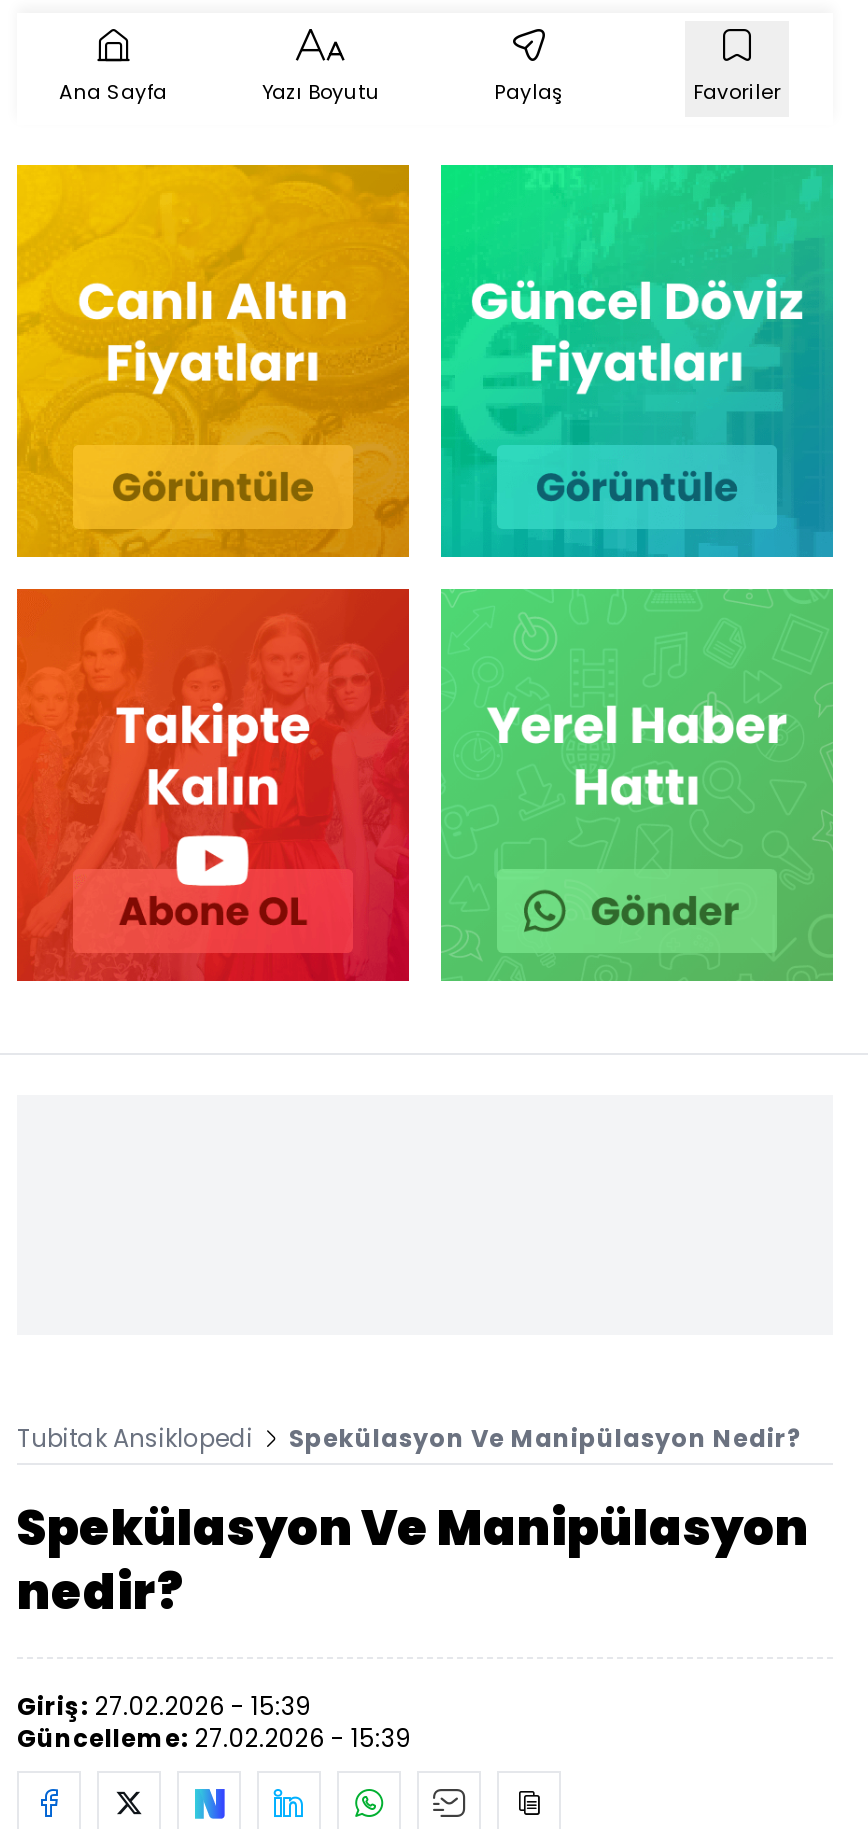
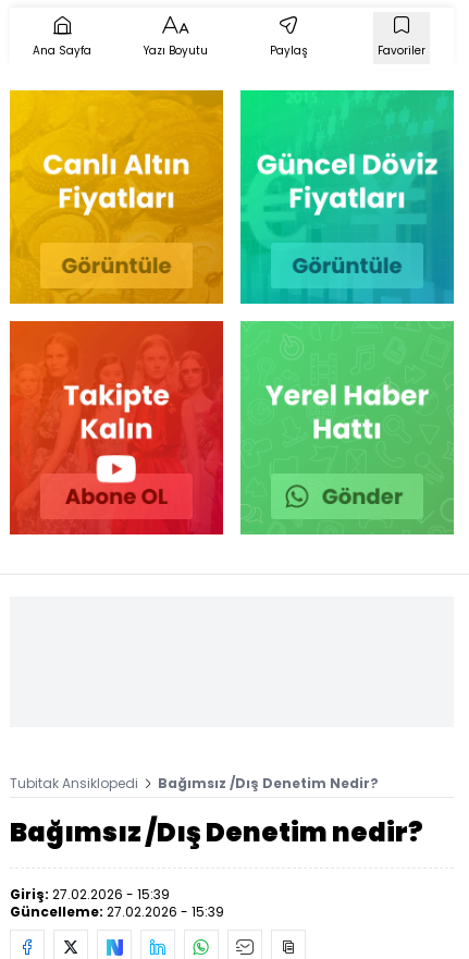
[289,1420,803,1454] Spekülasyon Ve Manipülasyon Nedir? -> [158,773,379,792] Bağımsız /Dış Denetim Nedir?
[17,1494,809,1624] Spekülasyon Ve Manipülasyon | nedir? -> [10,814,423,850] Bağımsız /Dış Denetim nedir?

